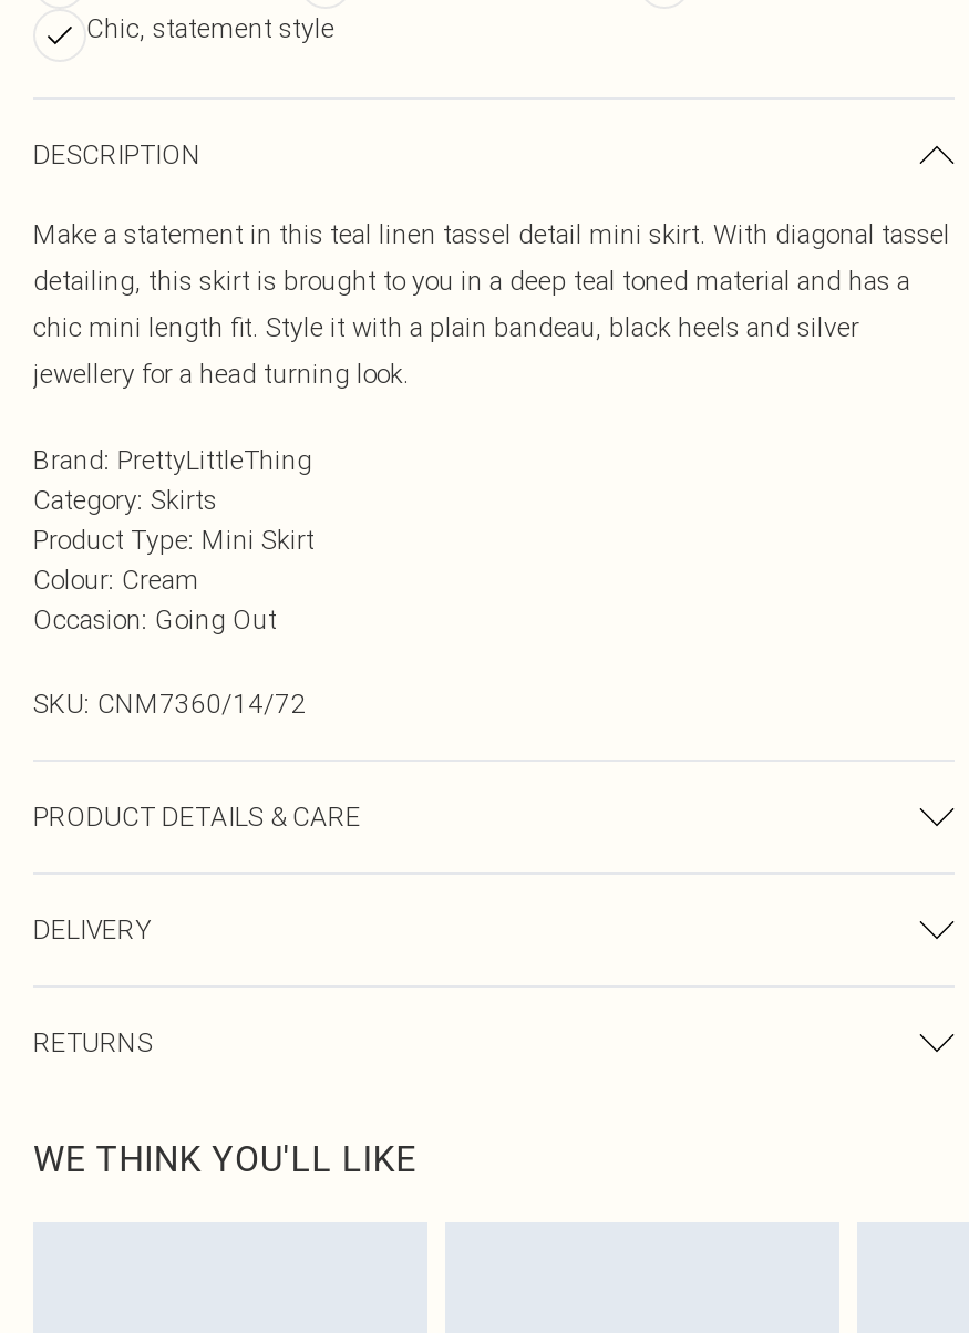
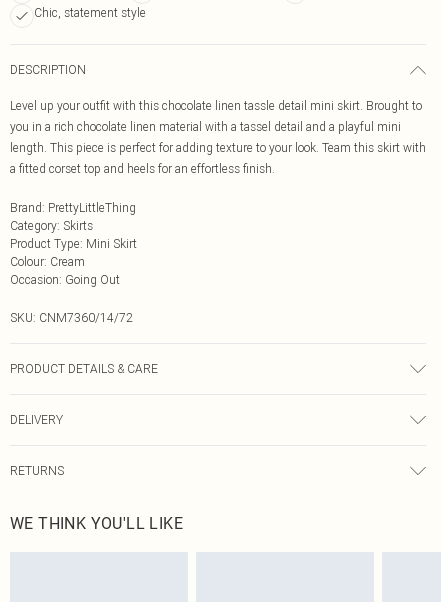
[33,217,950,390] Make a statement in this teal linen tassel detail mini skirt. With diagonal tassel | detailing, this skirt is brought to you in a deep teal toned material and has a | chic mini length fit. Style it with a plain bandeau, black heels and silver | jewellery for a head turning look. -> [10,98,426,176] Level up your outfit with this chocolate linen tassle detail mini skirt. Brought to | you in a rich chocolate linen material with a tassel detail and a playful mini | length. This piece is perfect for adding texture to your look. Team this skirt with | a fitted corset top and heels for an effortless finish.

